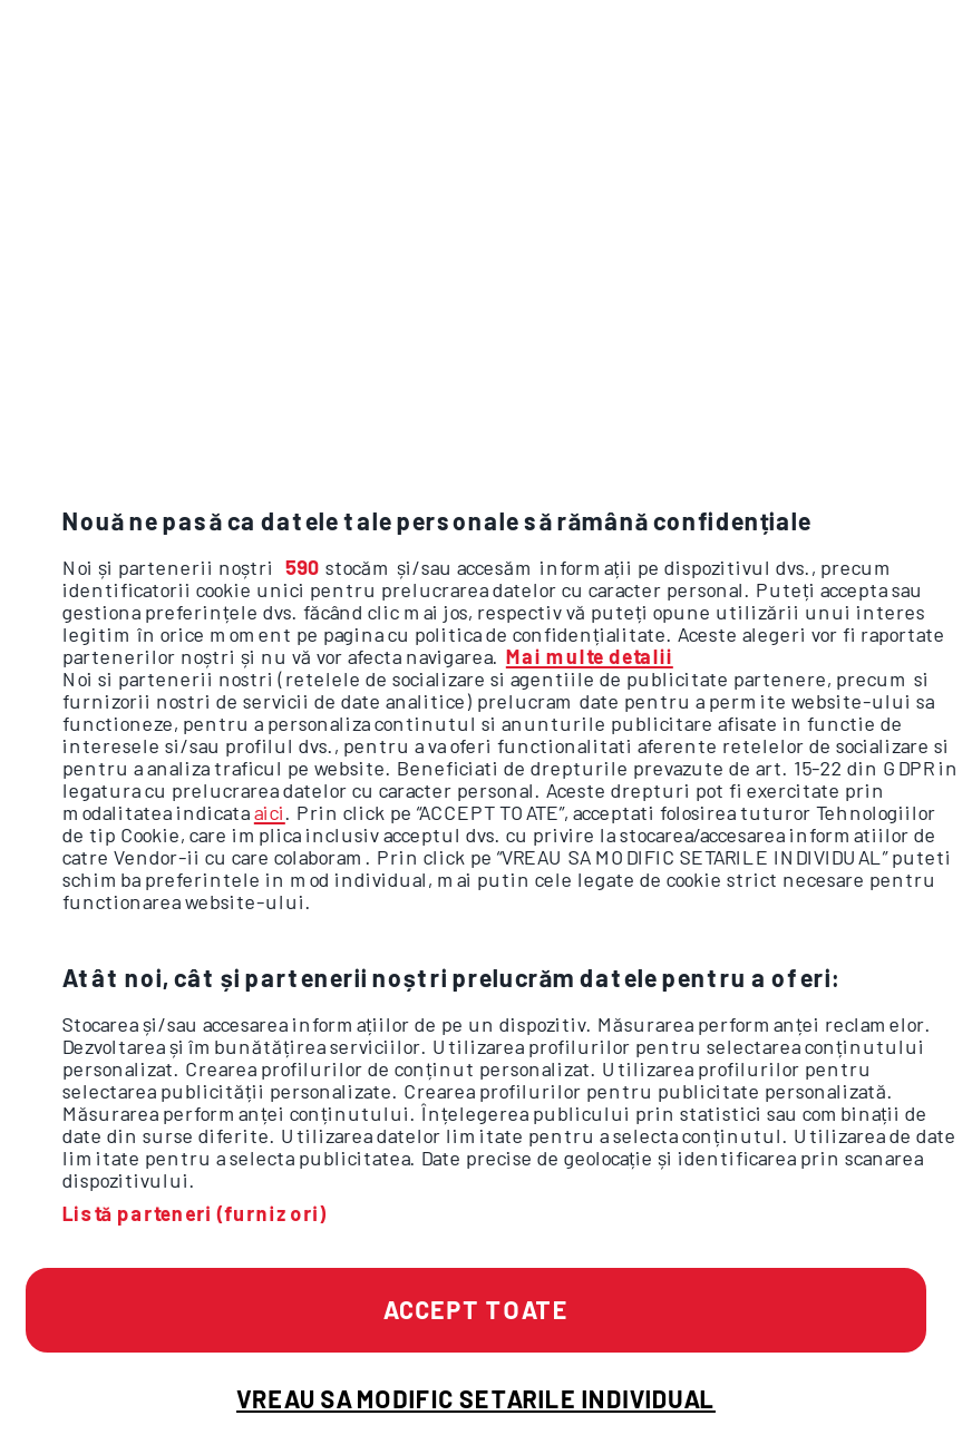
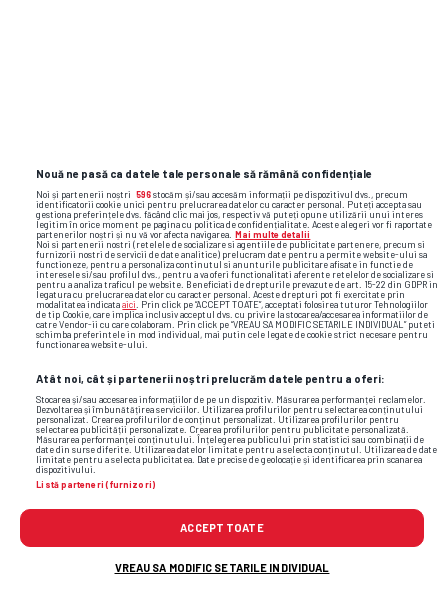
[62,554,894,578] Noi și partenerii noștri 590 stocăm și/sau accesăm informații pe dispozitivul dvs., precum -> [36,188,408,199] Noi și partenerii noștri 596 stocăm și/sau accesăm informații pe dispozitivul dvs., precum

